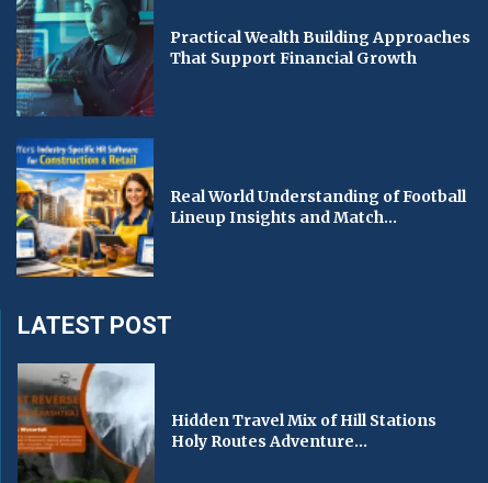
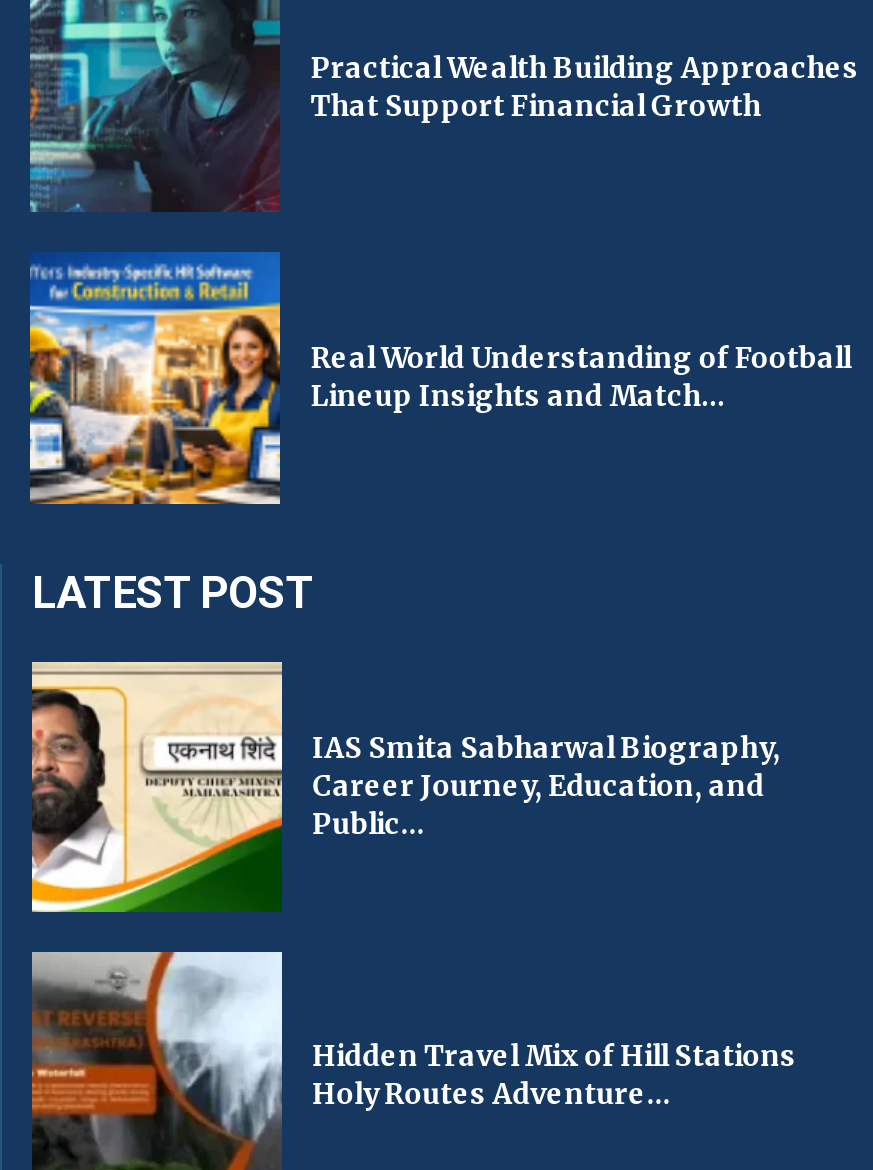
none -> [30,660,780,914] [image] | IAS Smita Sabharwal Biography, | Career Journey, Education, and | Public...

